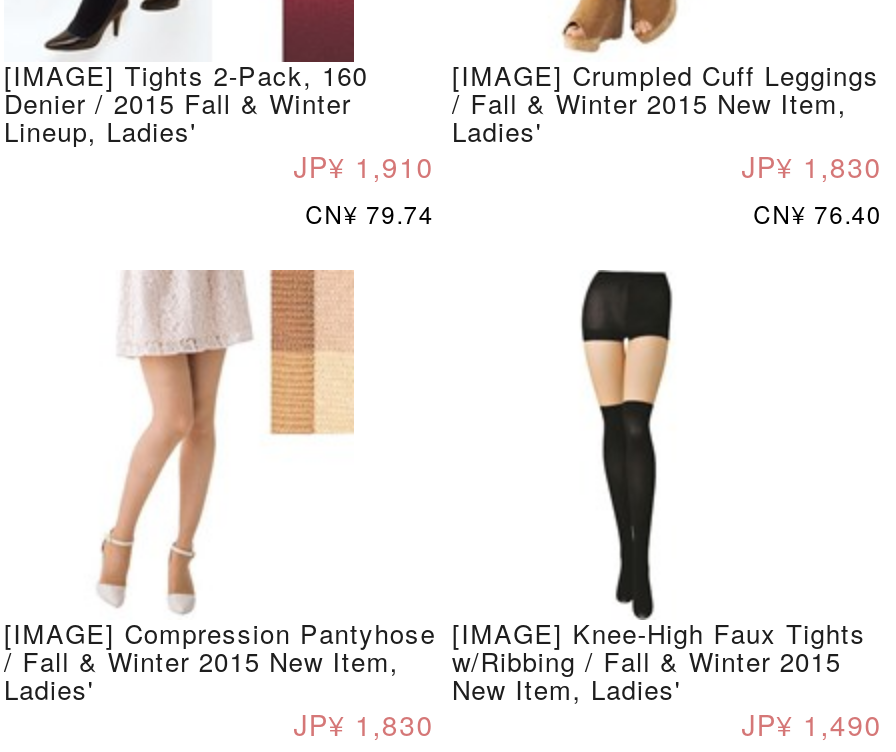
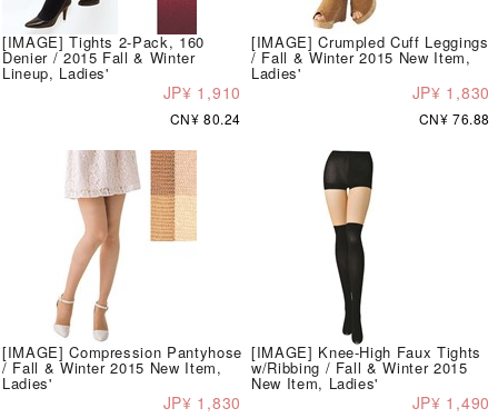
[305,196,434,230] CN¥ 79.74 -> [170,109,241,128] CN¥ 80.24
[753,196,882,230] CN¥ 76.40 -> [419,109,490,128] CN¥ 76.88

